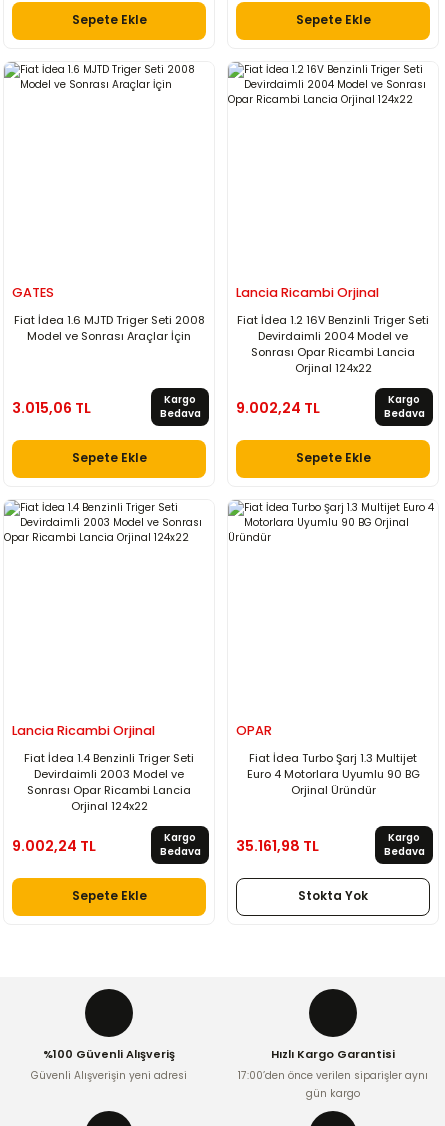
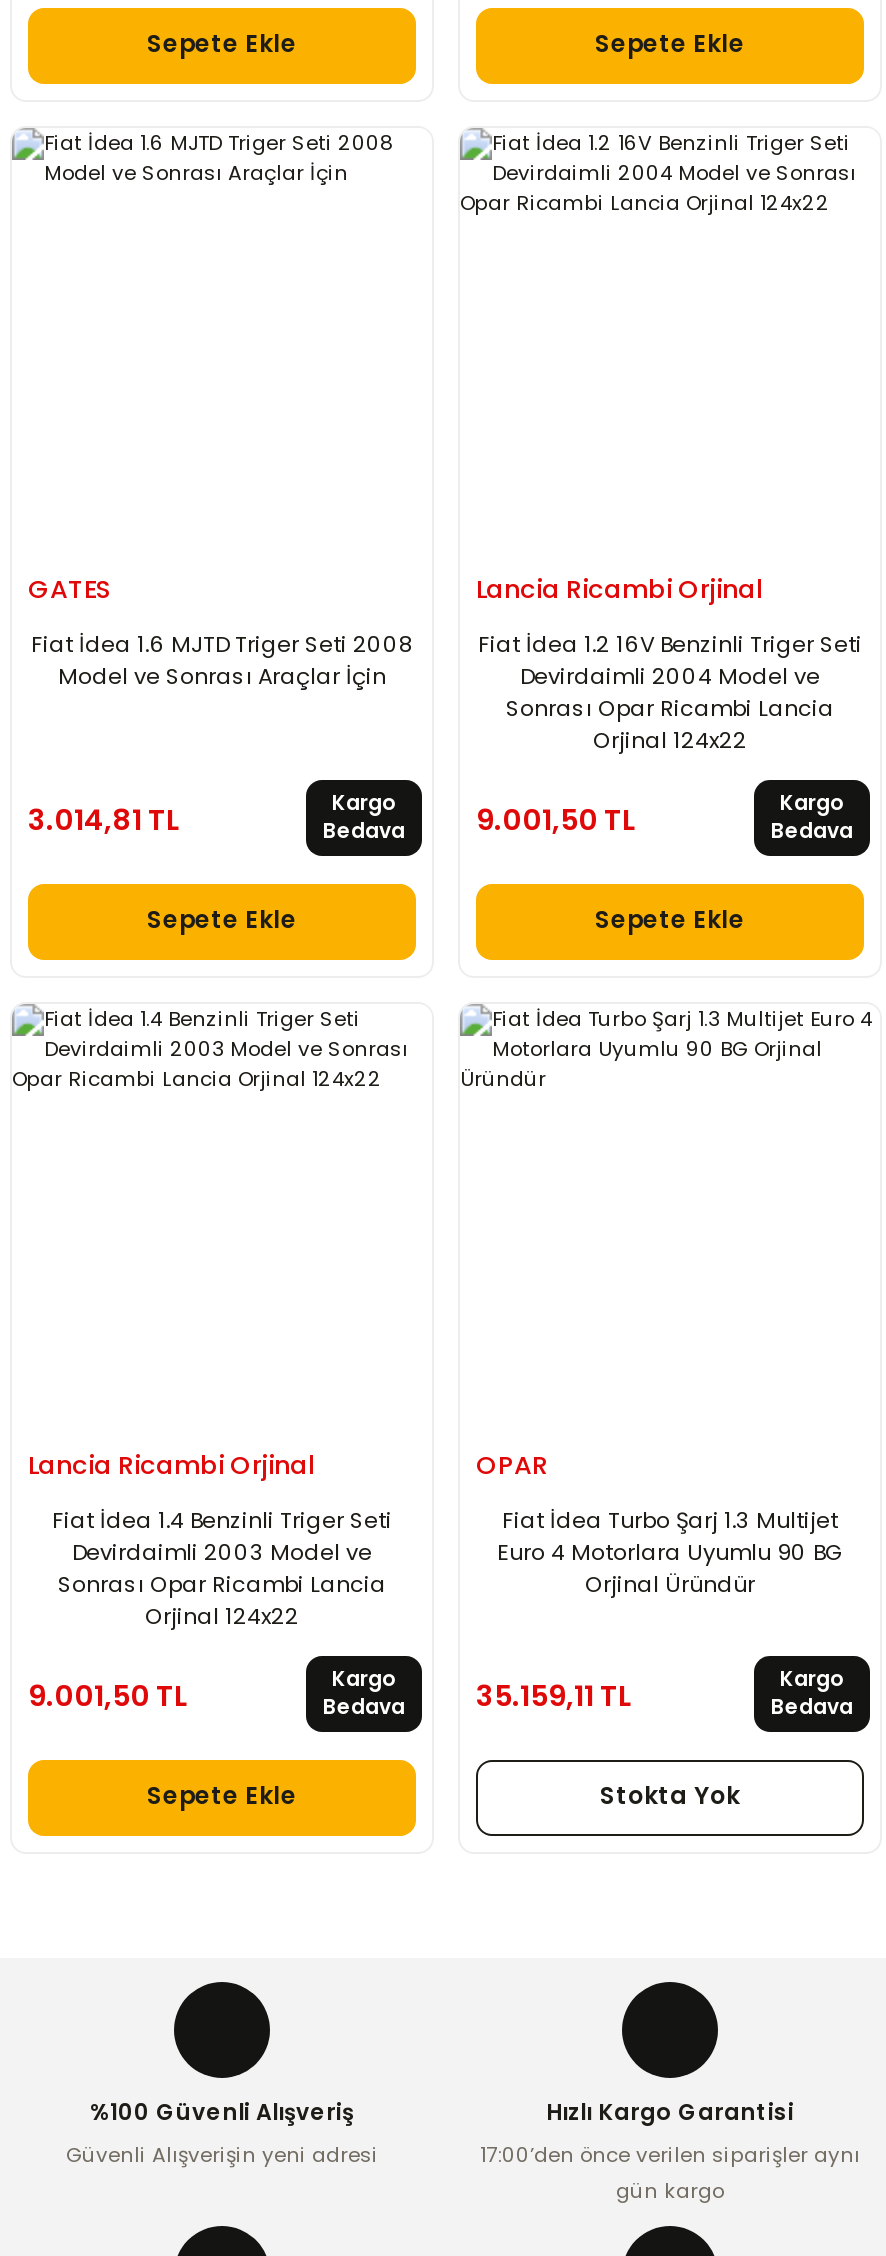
[12,398,91,418] 3.015,06 TL -> [28,800,180,840] 3.014,81 TL
[236,398,320,418] 9.002,24 TL -> [476,800,636,840] 9.001,50 TL
[12,836,96,856] 9.002,24 TL -> [28,1676,188,1716] 9.001,50 TL
[236,836,319,856] 35.161,98 TL -> [476,1676,632,1716] 35.159,11 TL

